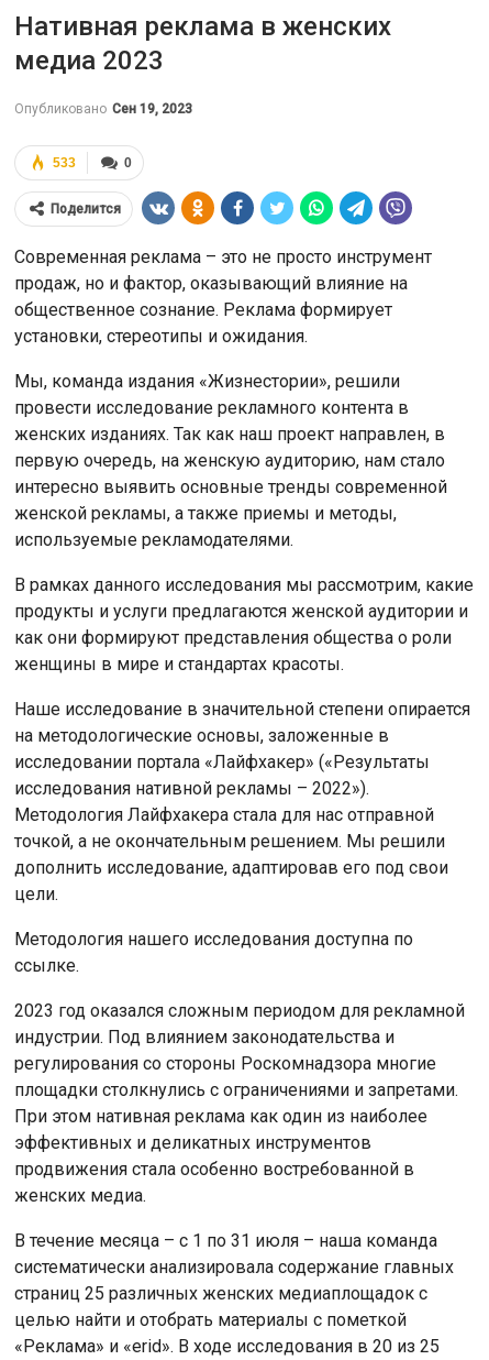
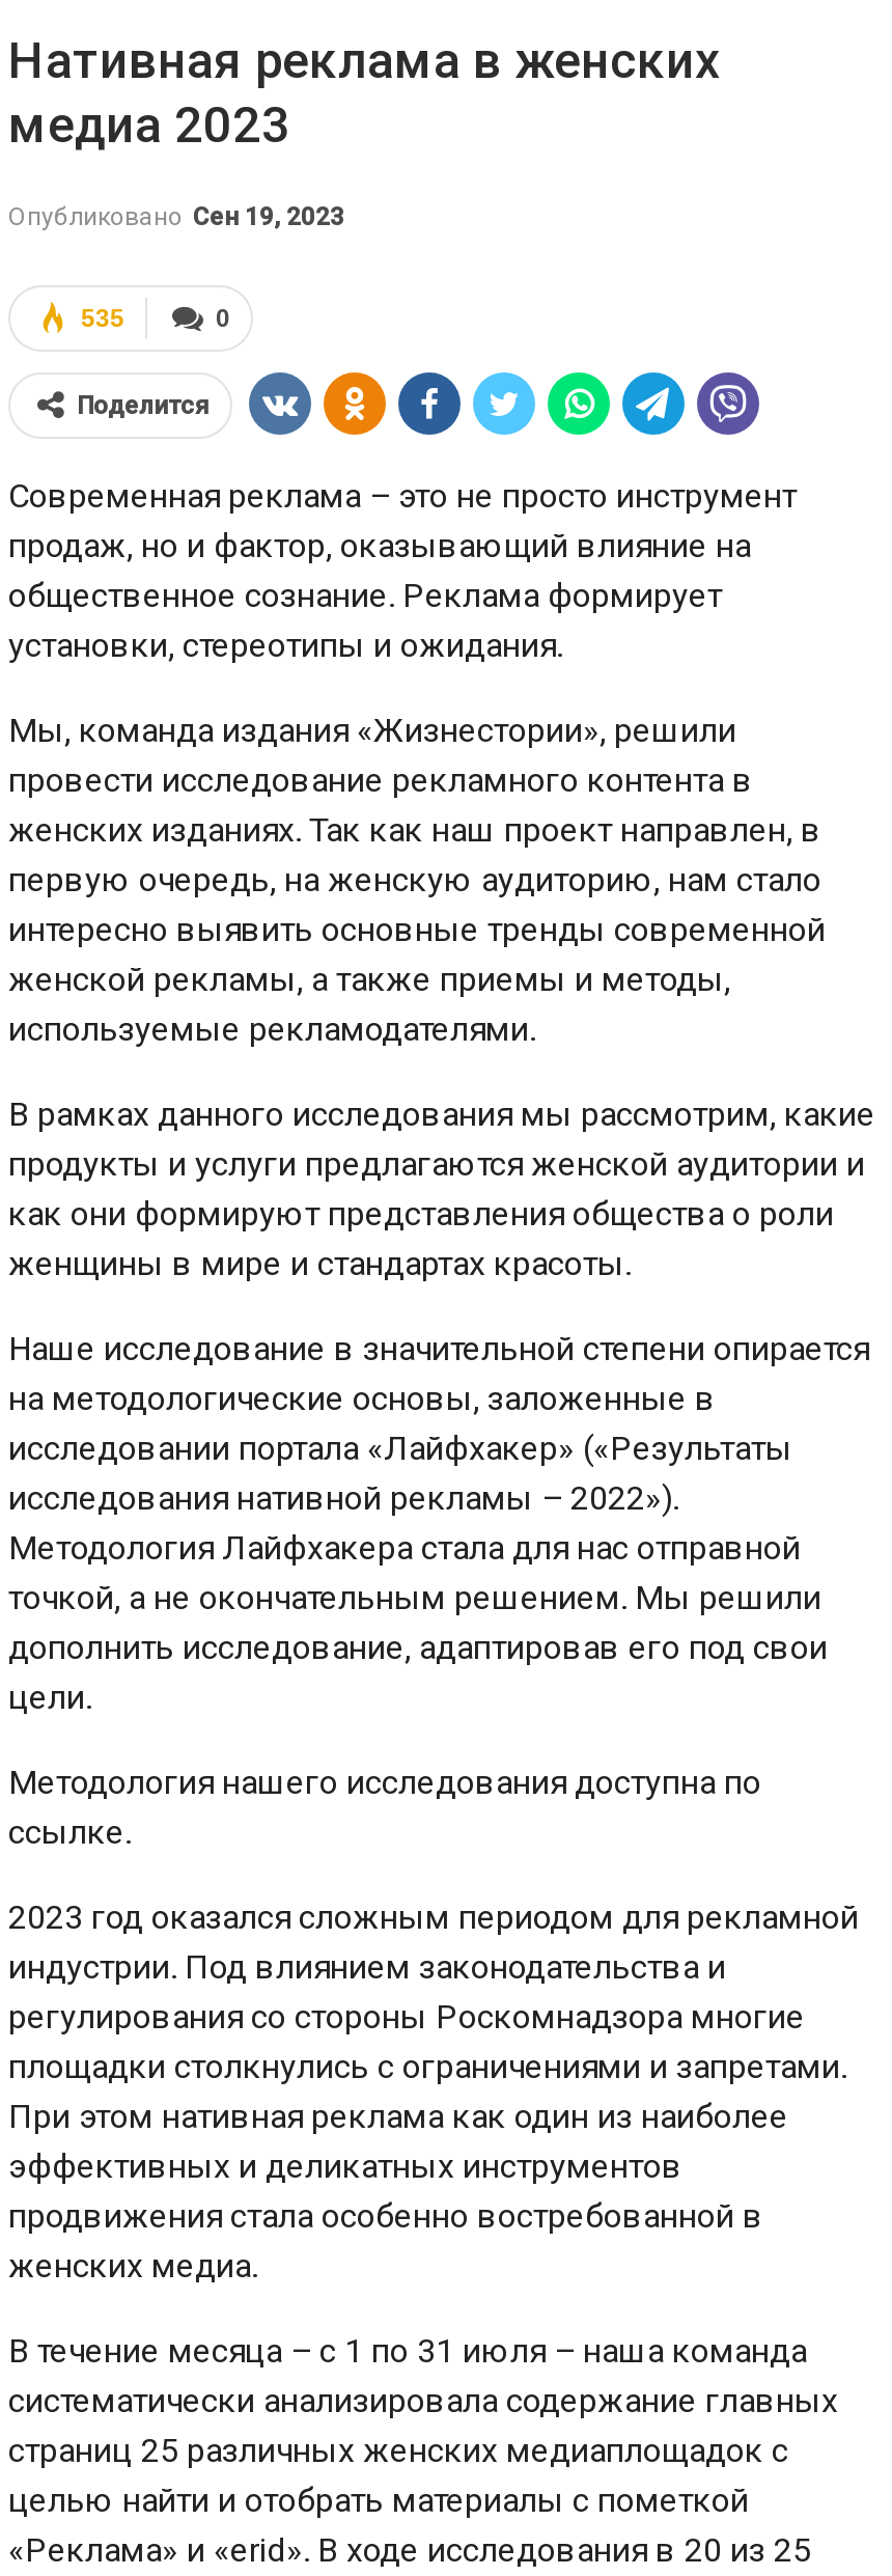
[53,155,76,171] 533 -> [81,304,124,333] 535

